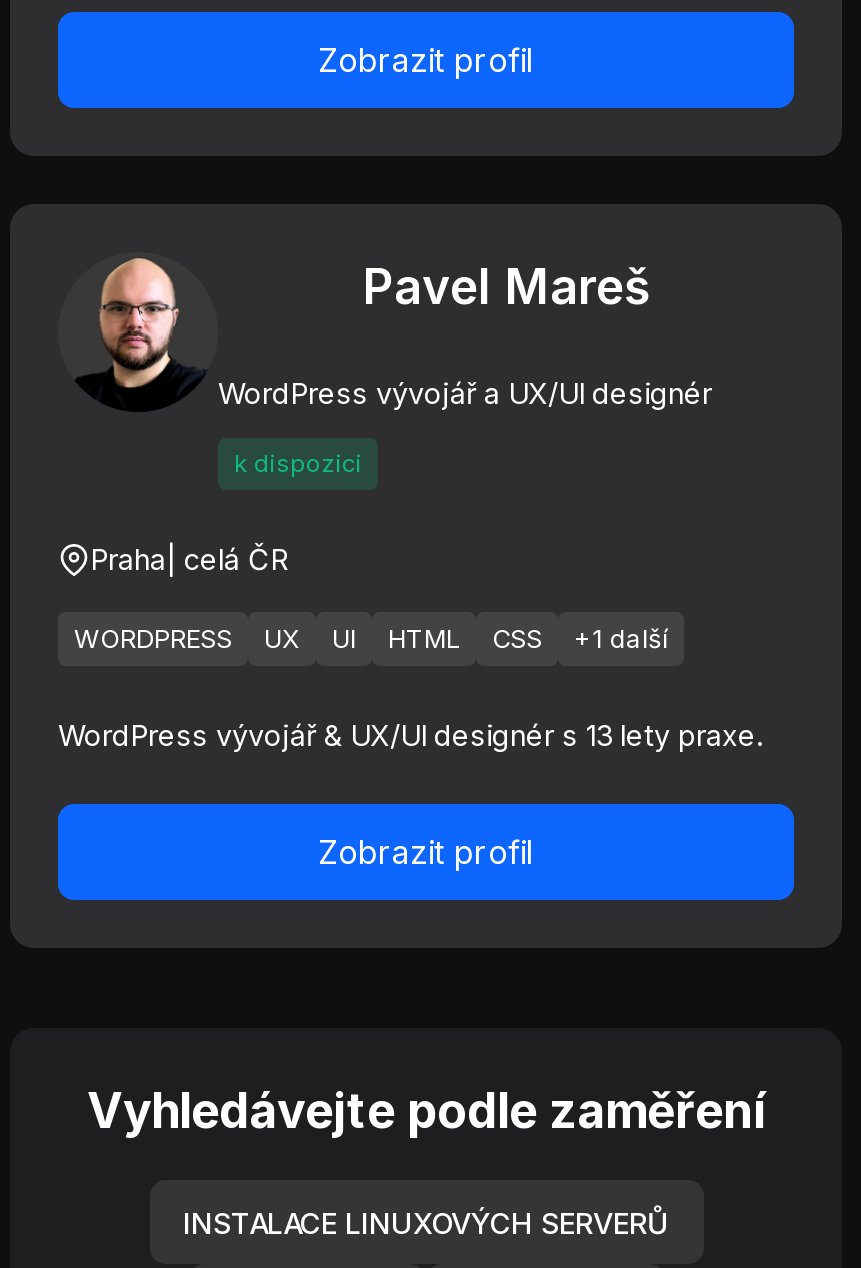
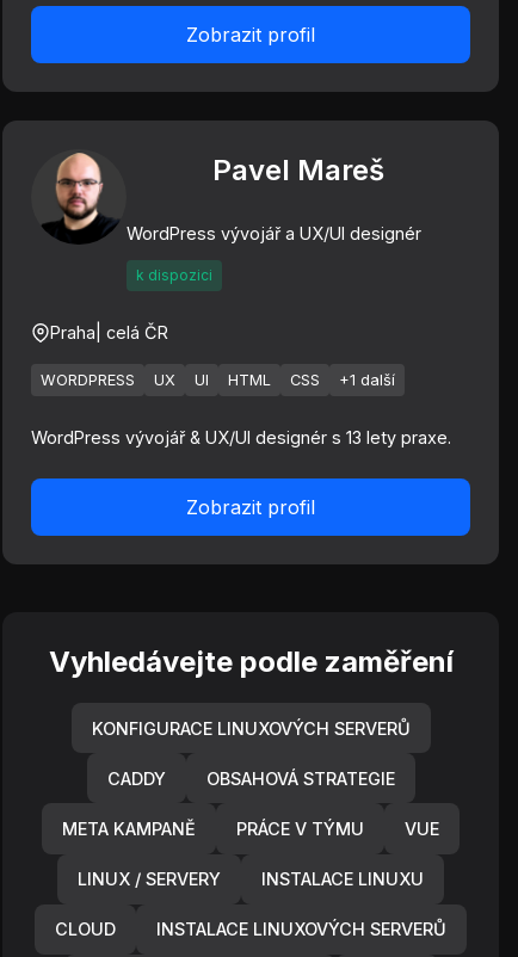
none -> [55,718,439,939] KONFIGURACE LINUXOVÝCH SERVERŮ | CADDY | OBSAHOVÁ STRATEGIE | META KAMPANĚ | PRÁCE V TÝMU | VUE | LINUX / SERVERY | INSTALACE LINUXU | CLOUD

